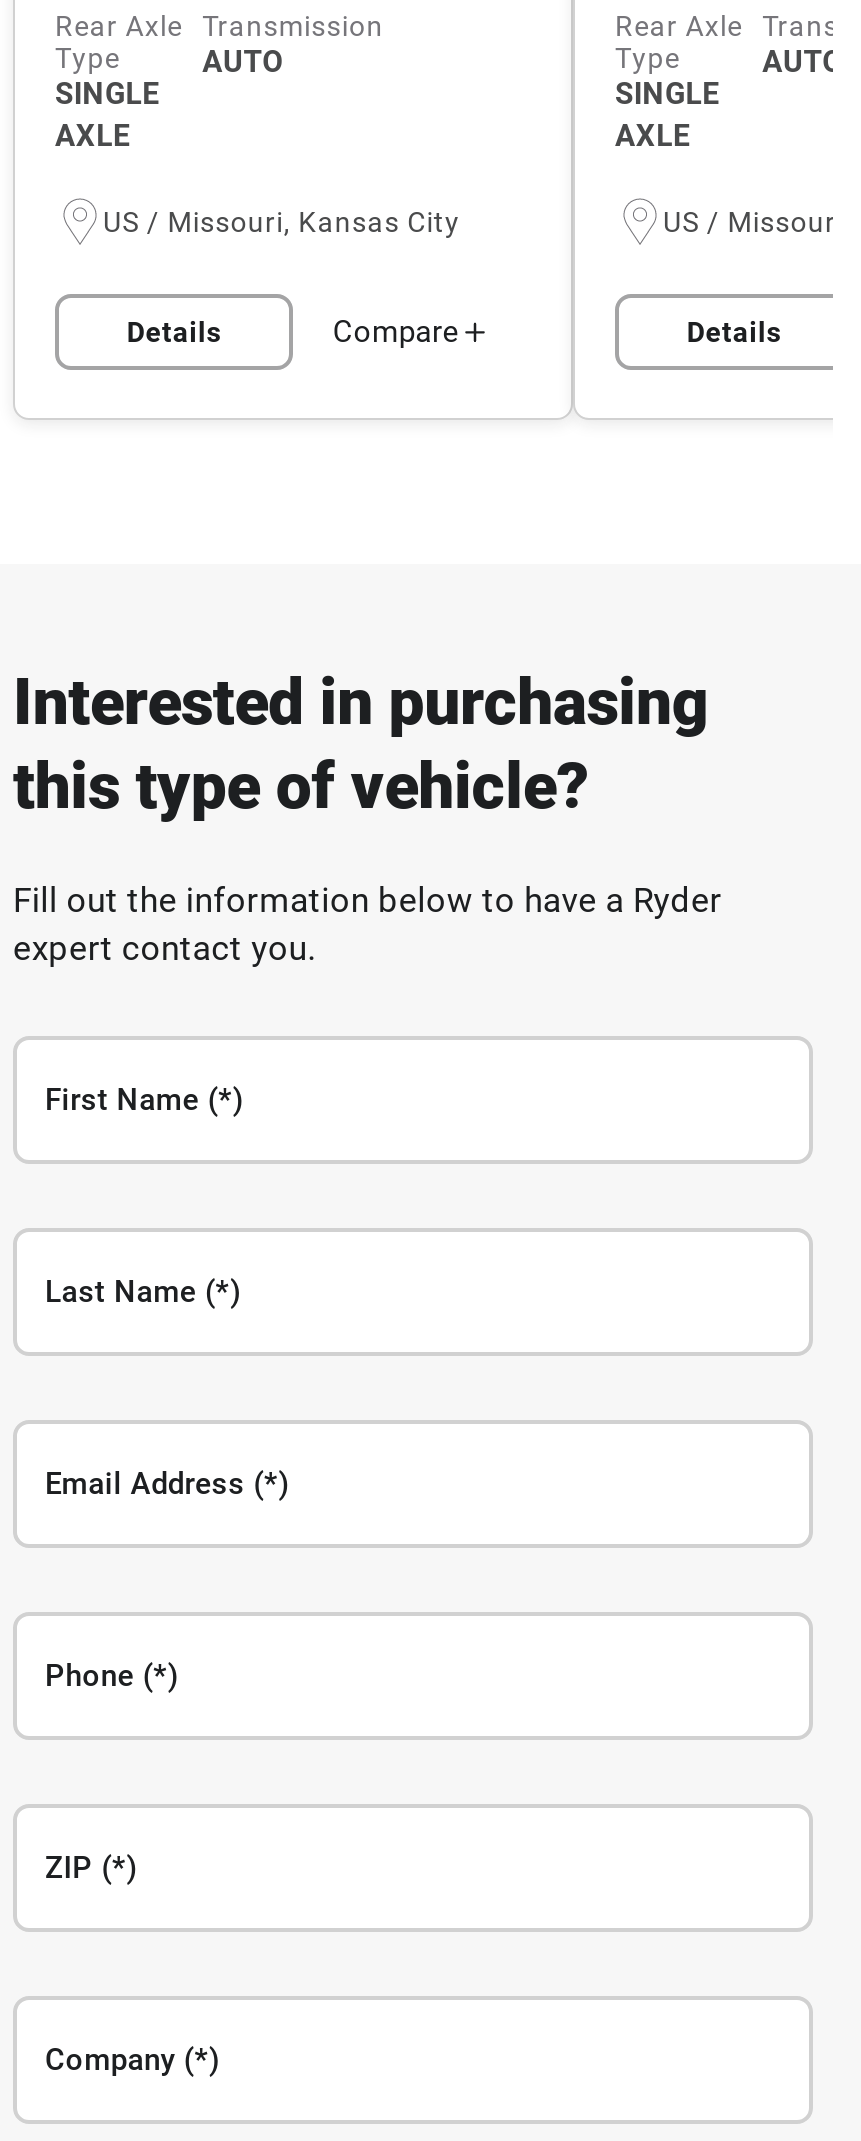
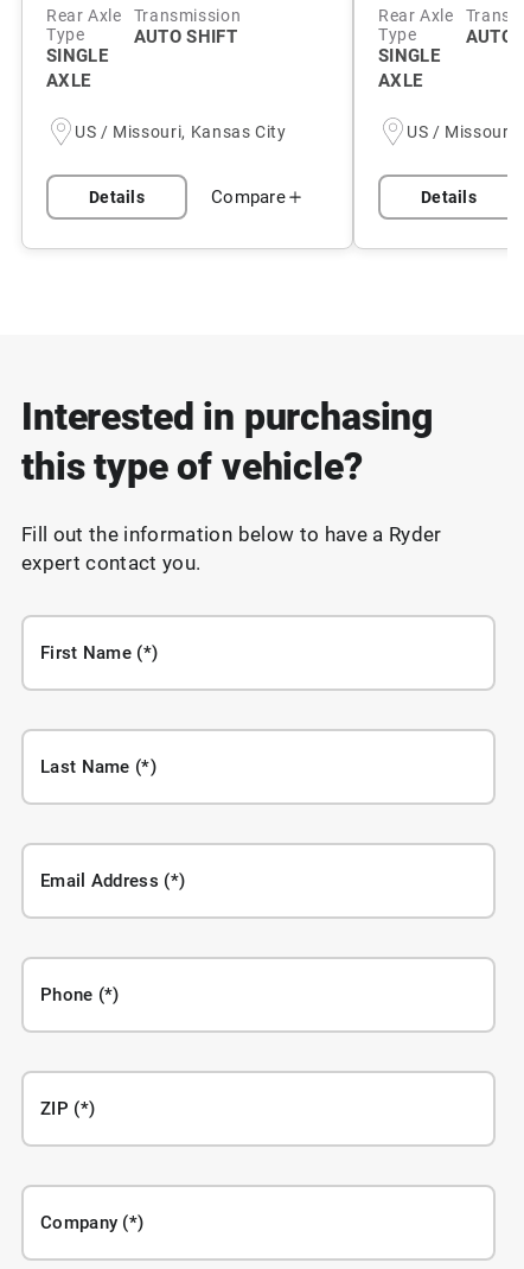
[202,45,283,81] AUTO -> [134,27,237,48] AUTO SHIFT

